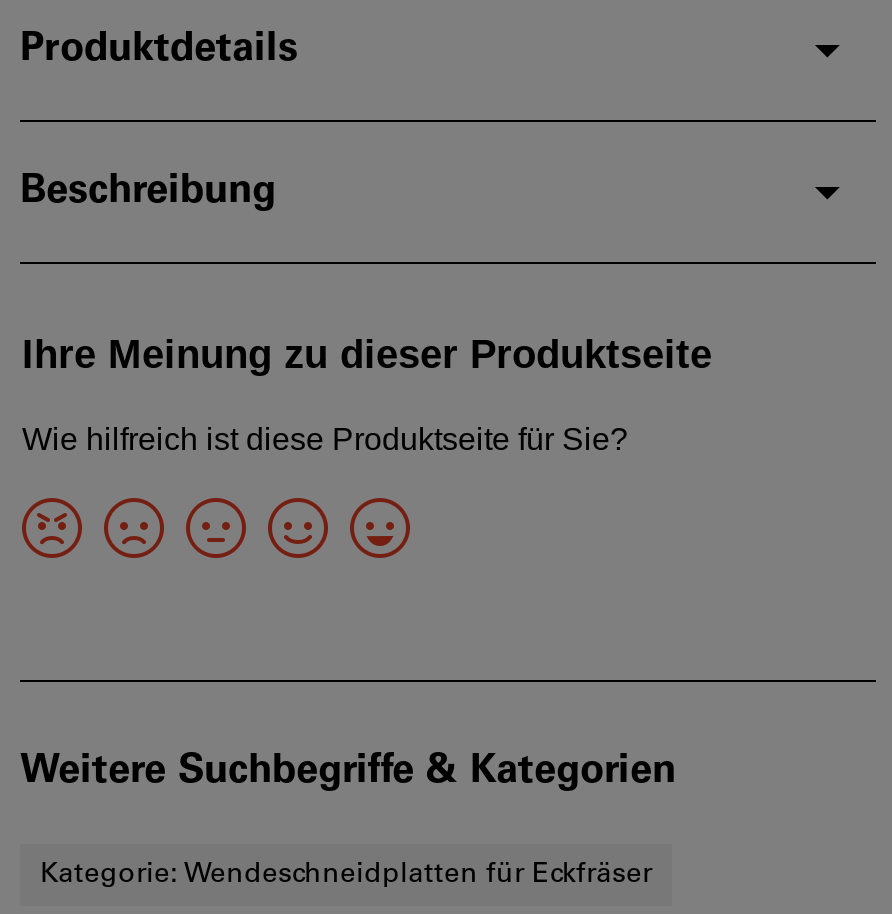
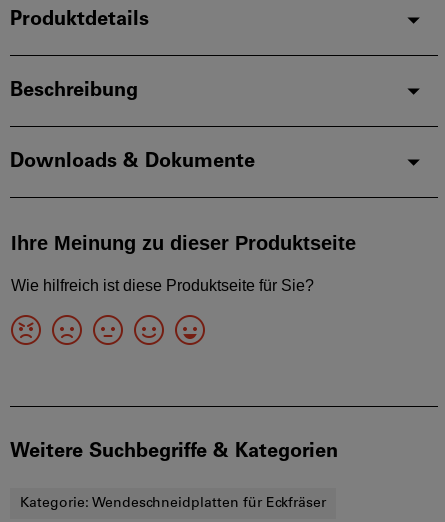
none -> [10,152,255,172] Downloads & Dokumente

